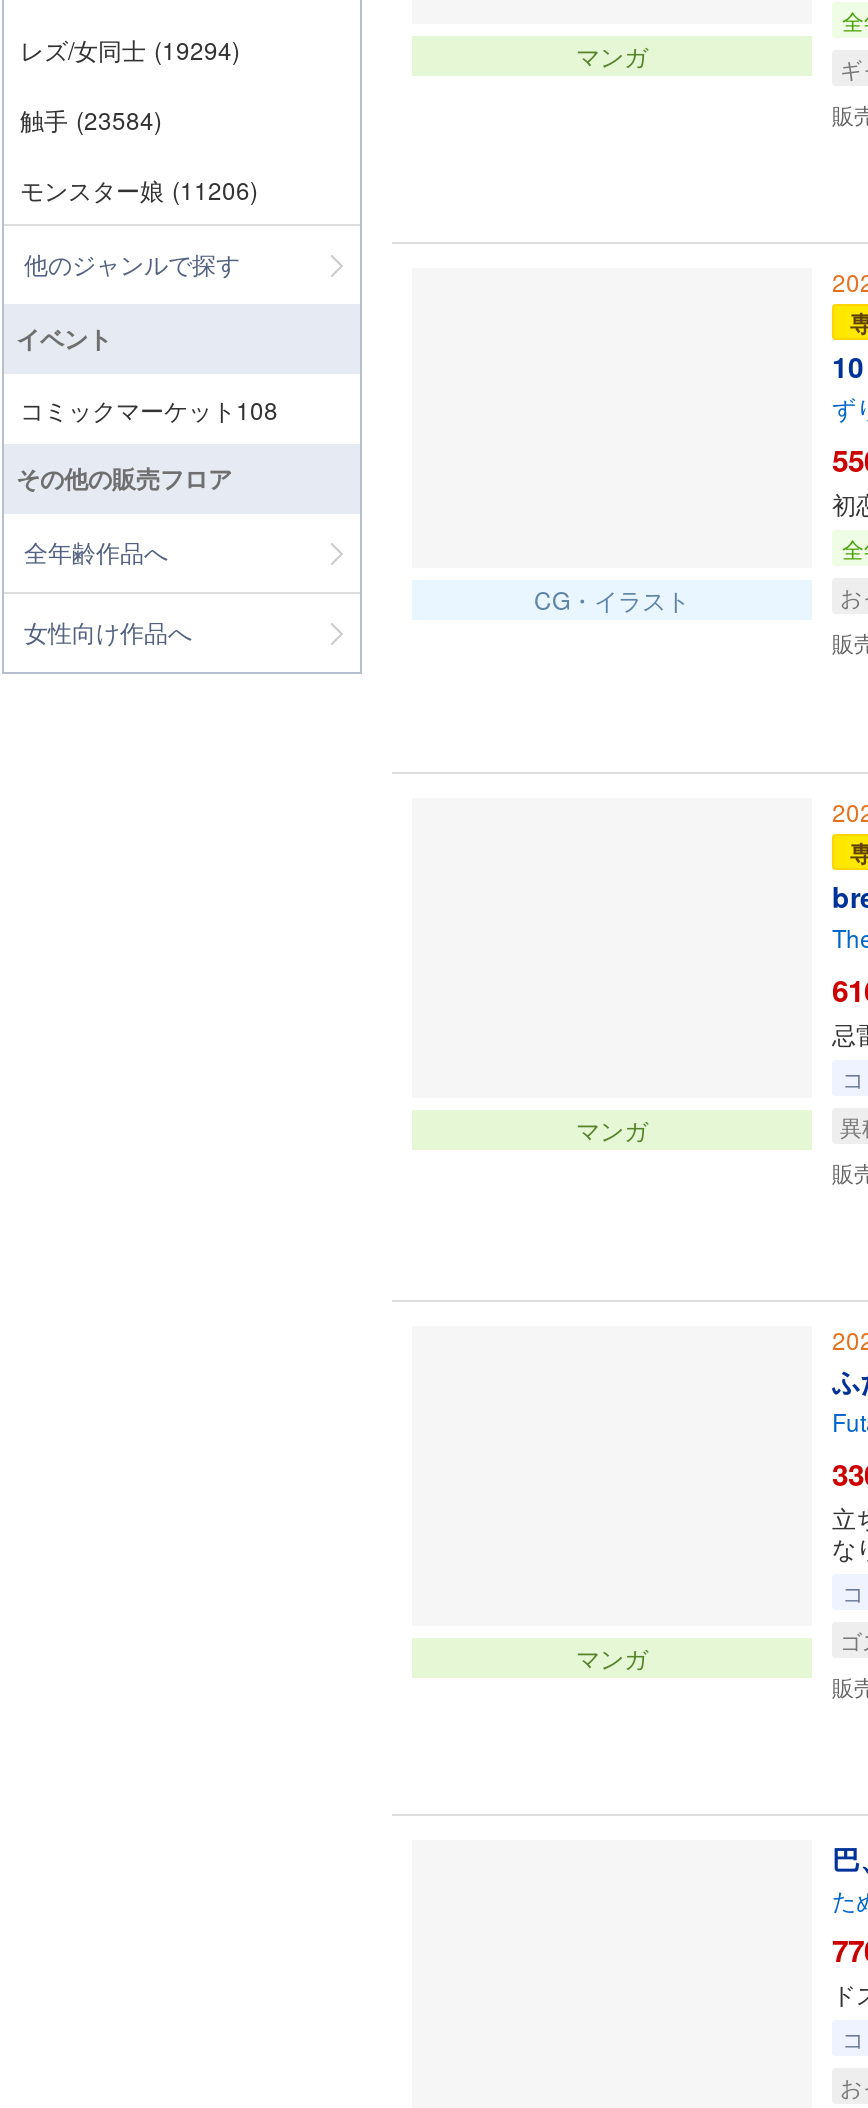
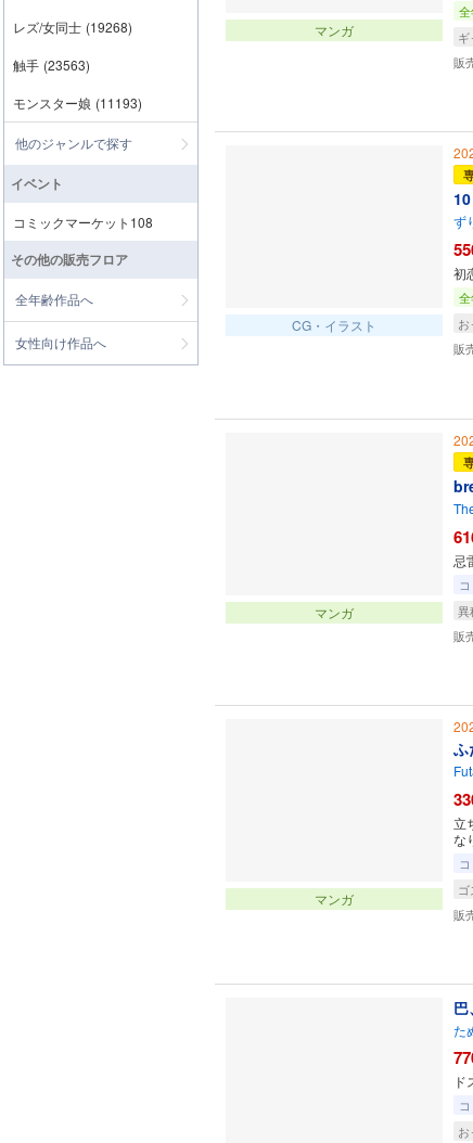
[20,32,240,66] レズ/女同士 (19294) -> [13,17,132,36] レズ/女同士 (19268)
[20,102,162,136] 触手 (23584) -> [13,55,90,74] 触手 (23563)
[20,172,258,206] モンスター娘 (11206) -> [13,93,142,112] モンスター娘 (11193)

